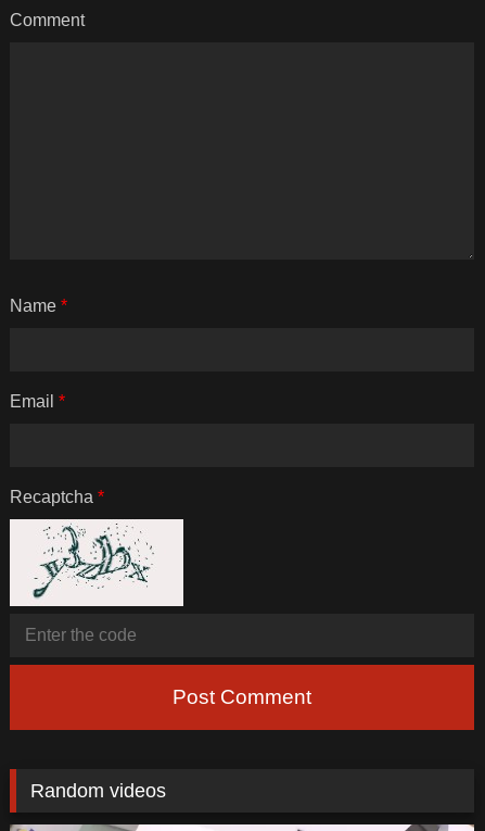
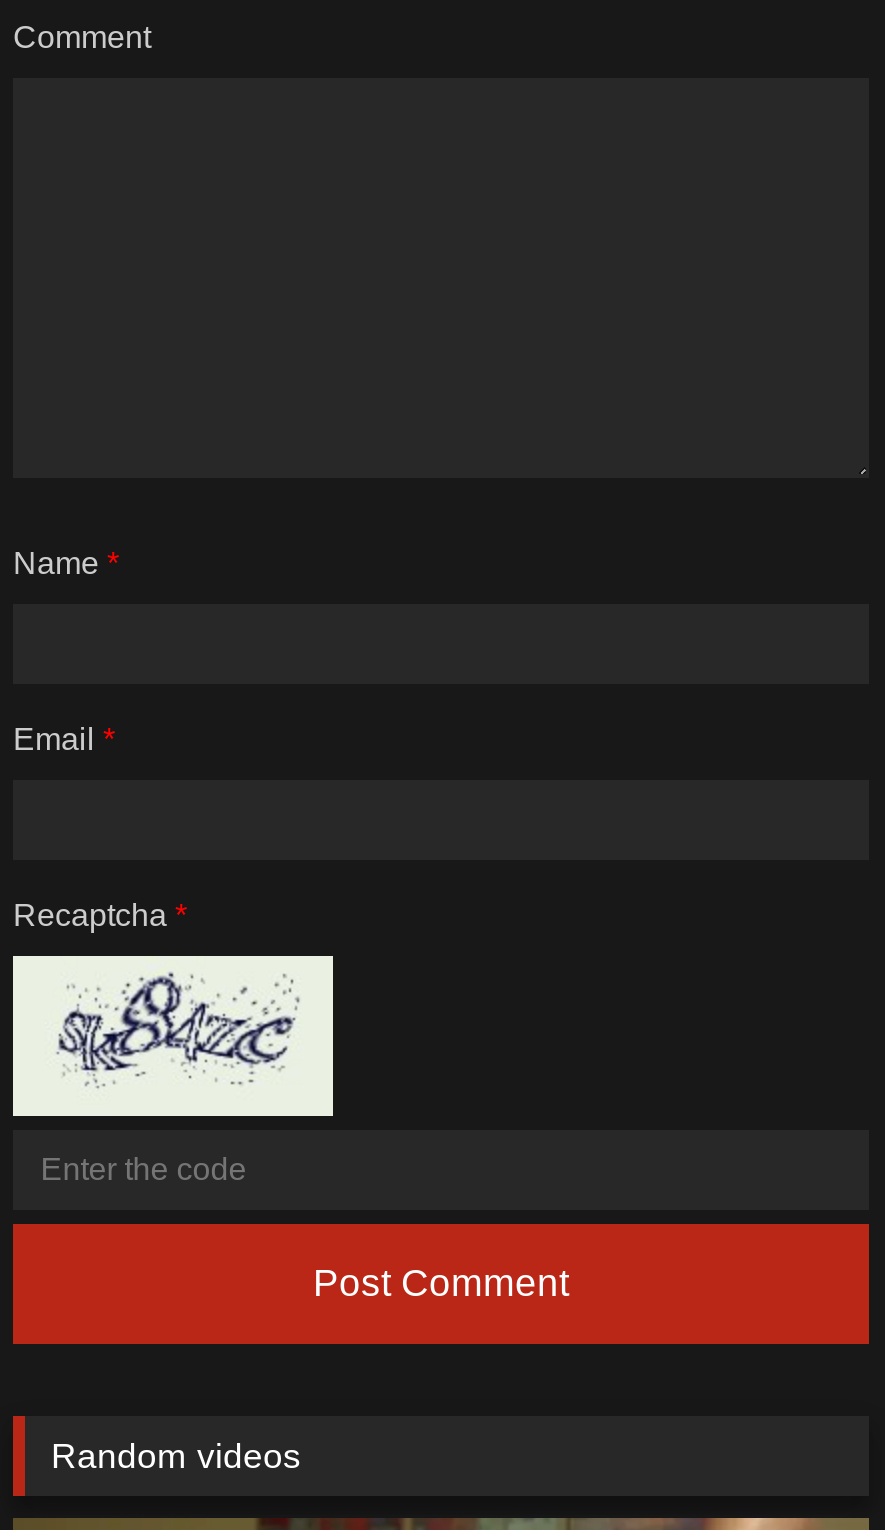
[33,524,162,599] [image] -> [57,970,301,1100] [image]

